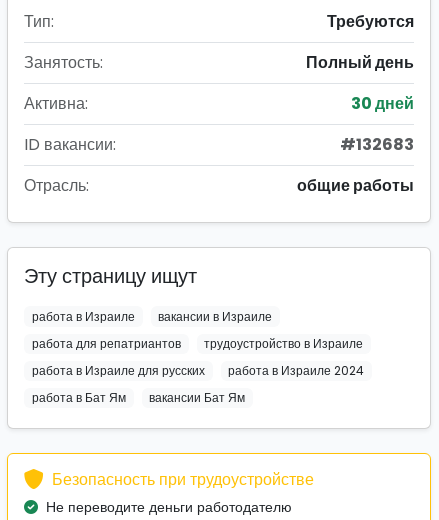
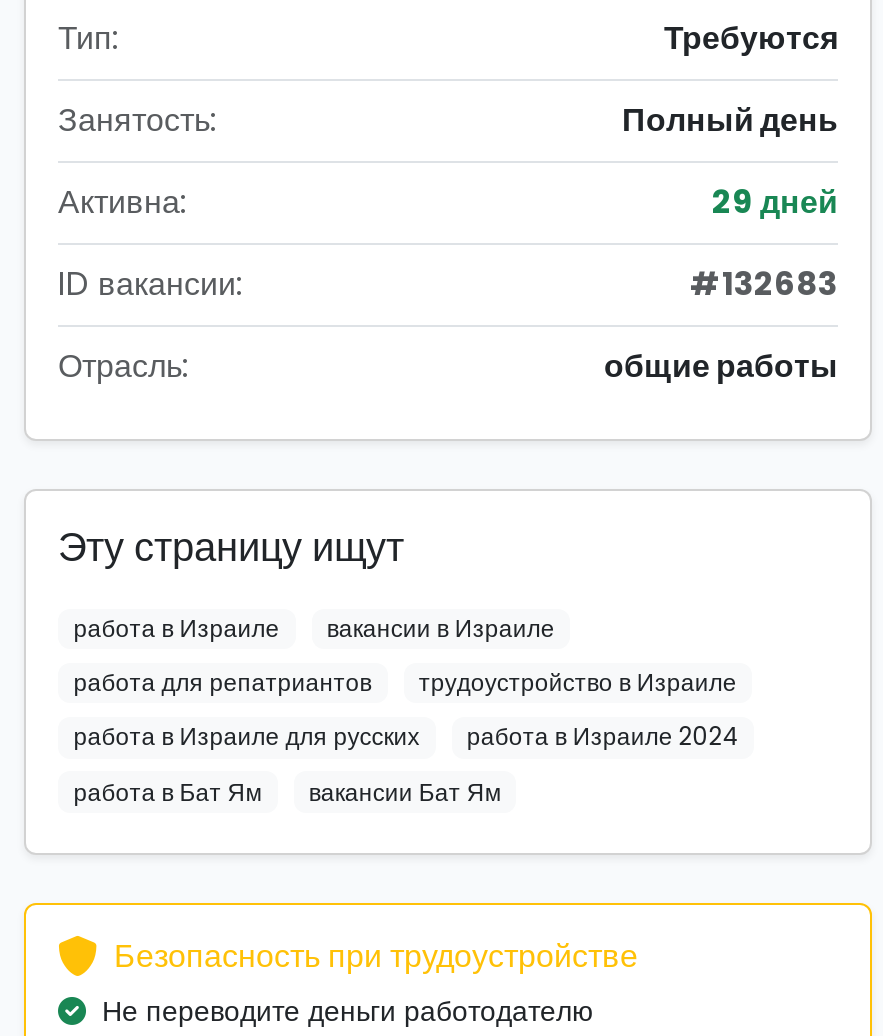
[351,92,414,115] 30 дней -> [712,179,838,225] 29 дней

